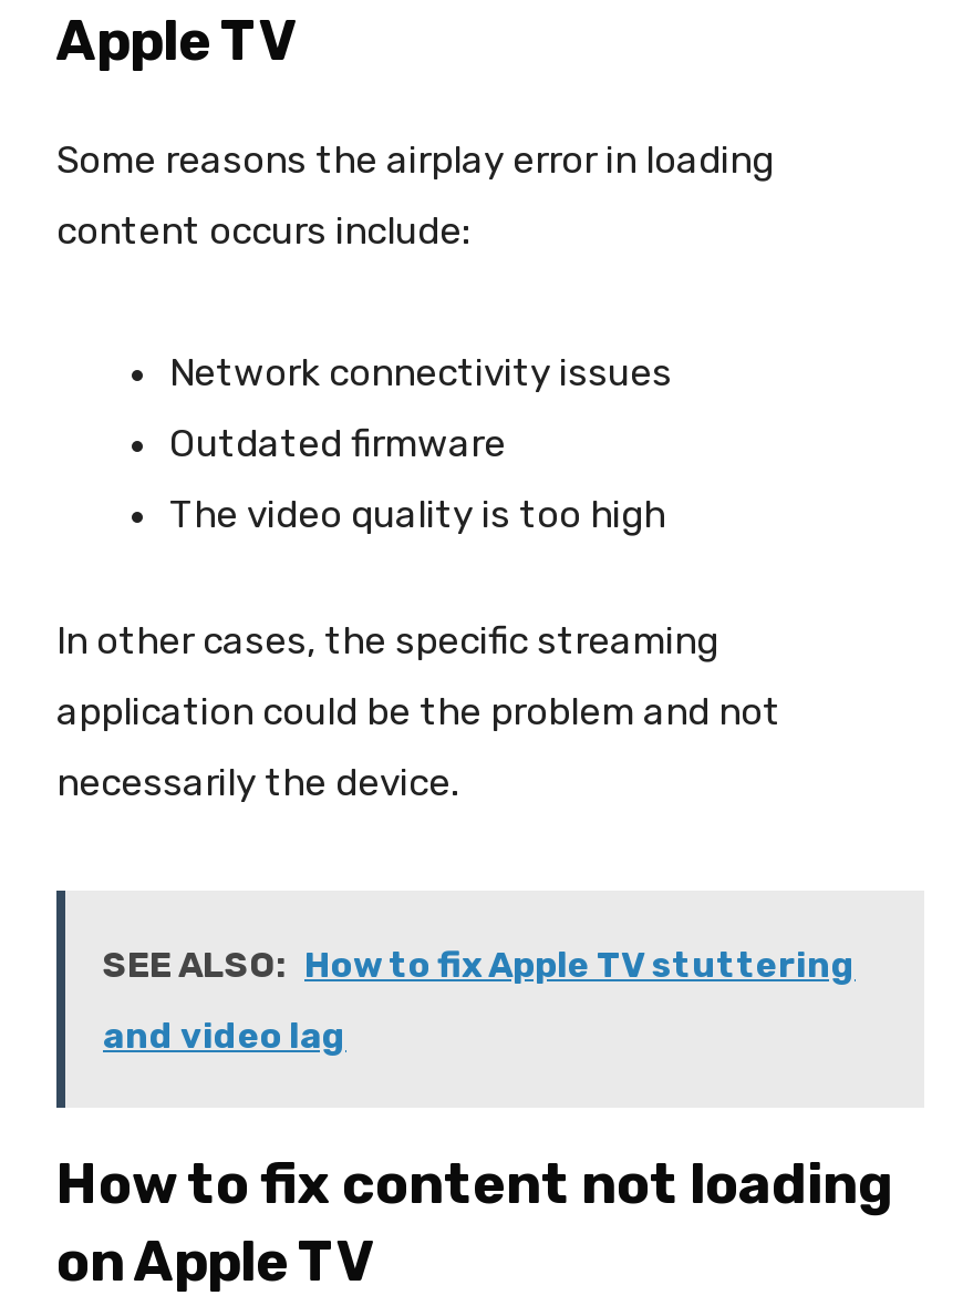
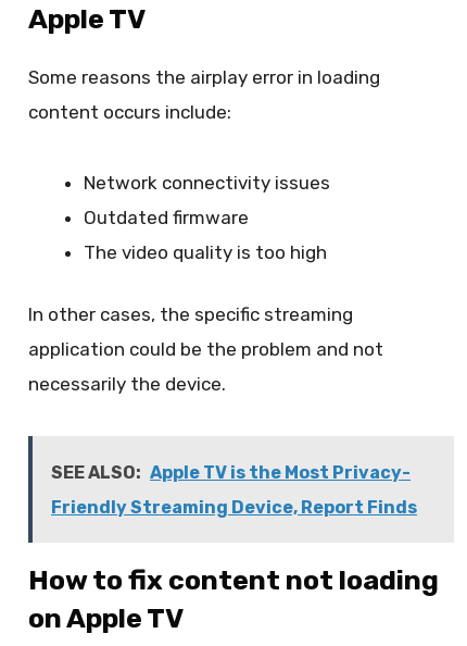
[103,942,856,985] SEE ALSO: How to fix Apple TV stuttering -> [51,463,411,483] SEE ALSO: Apple TV is the Most Privacy-
[103,1013,346,1055] and video lag -> [51,497,417,518] Friendly Streaming Device, Report Finds

